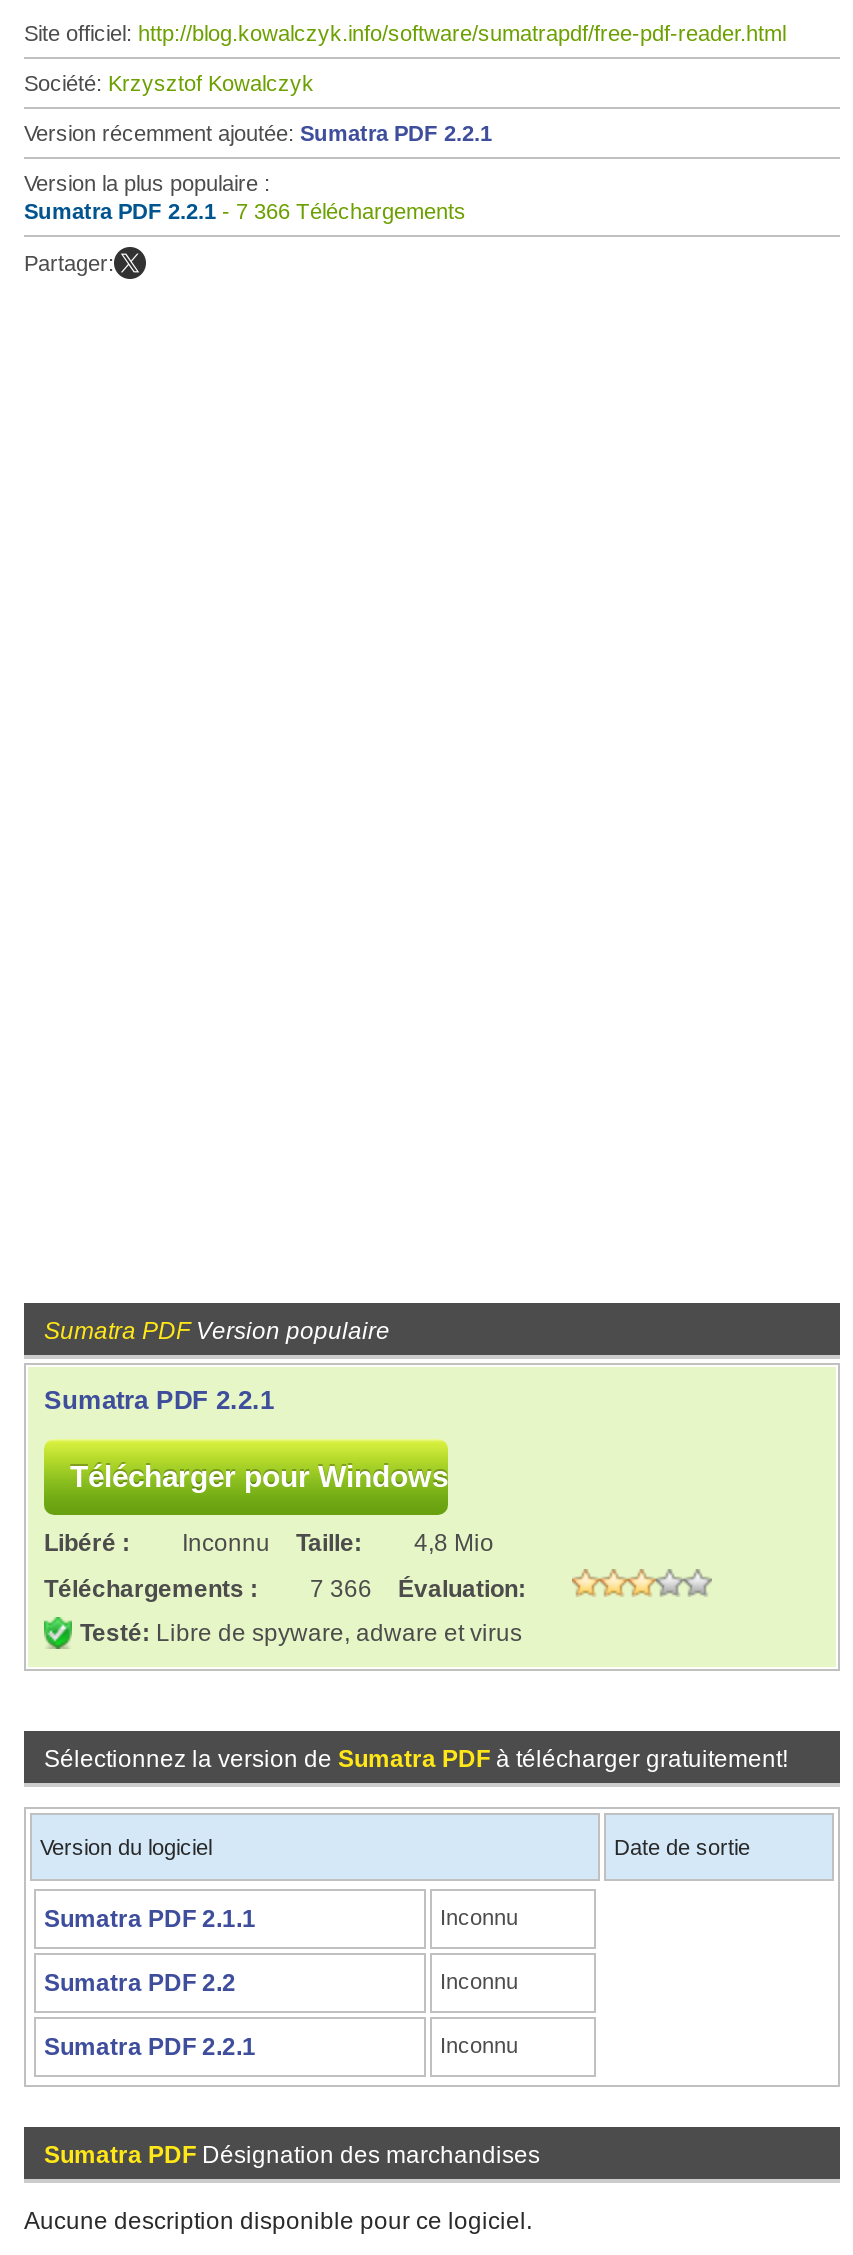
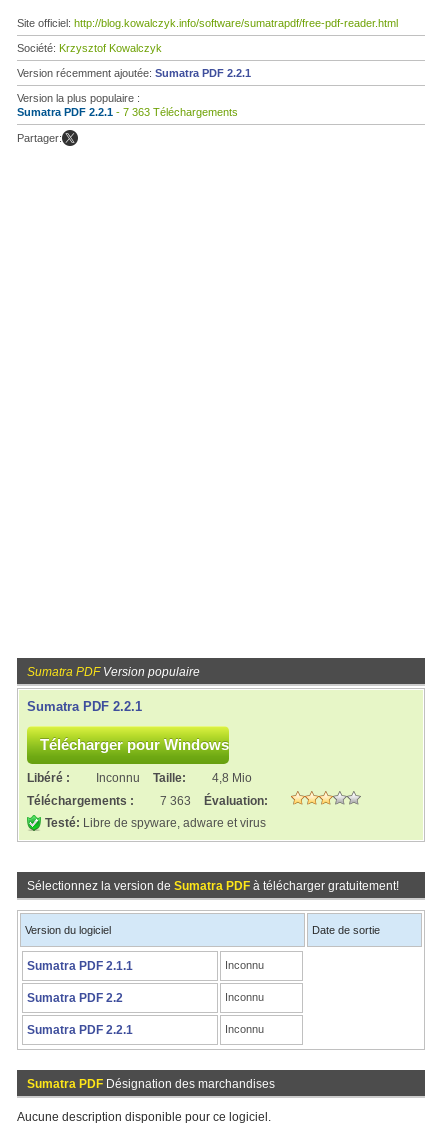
[24,199,466,223] Sumatra PDF 2.2.1 - 7 366 Téléchargements -> [17,106,238,118] Sumatra PDF 2.2.1 - 7 363 Téléchargements
[44,1575,526,1603] Téléchargements : 7 366 Évaluation: -> [27,794,268,808] Téléchargements : 7 363 Évaluation:

